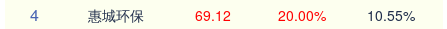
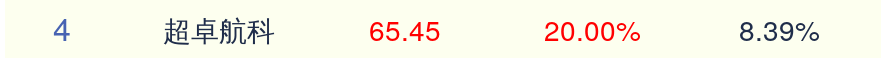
[88,5,230,25] 惠城环保 | 69.12 -> [163,10,441,50] 超卓航科 | 65.45
[366,5,414,25] 10.55% -> [739,10,819,50] 8.39%

